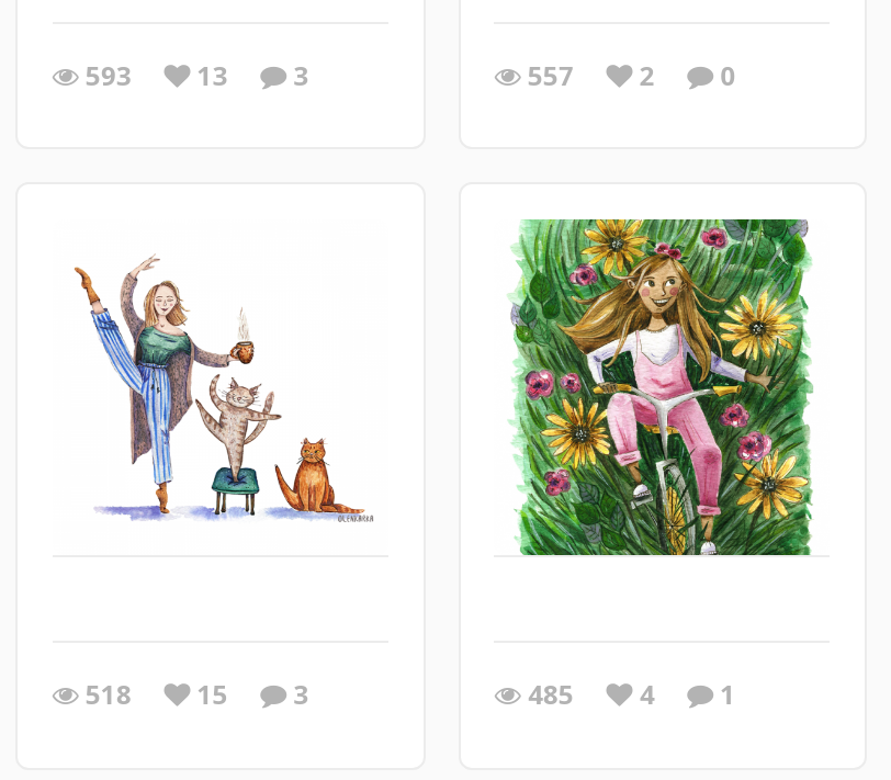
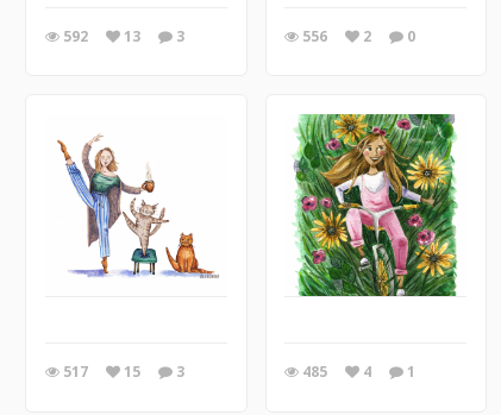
[79,56,309,94] 593 13 3 -> [59,26,184,46] 592 13 3
[521,56,735,94] 557 2 0 -> [299,26,415,46] 556 2 0
[79,676,309,713] 518 15 3 -> [59,361,184,382] 517 15 3

